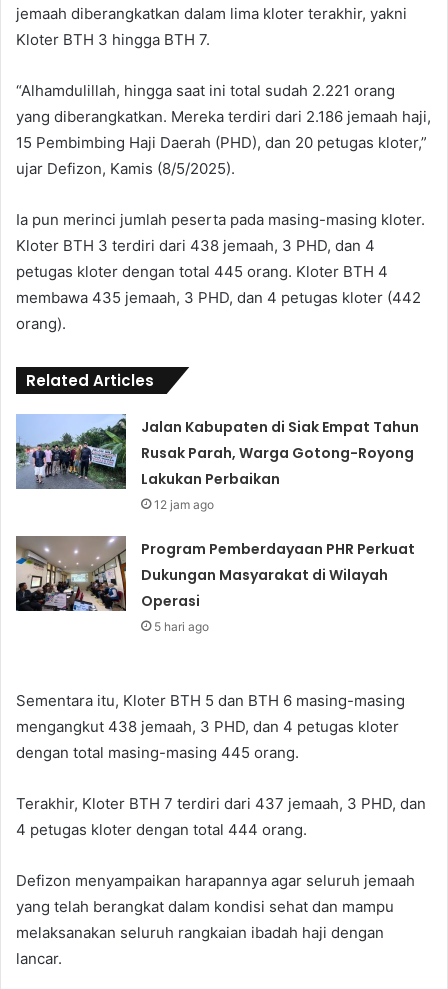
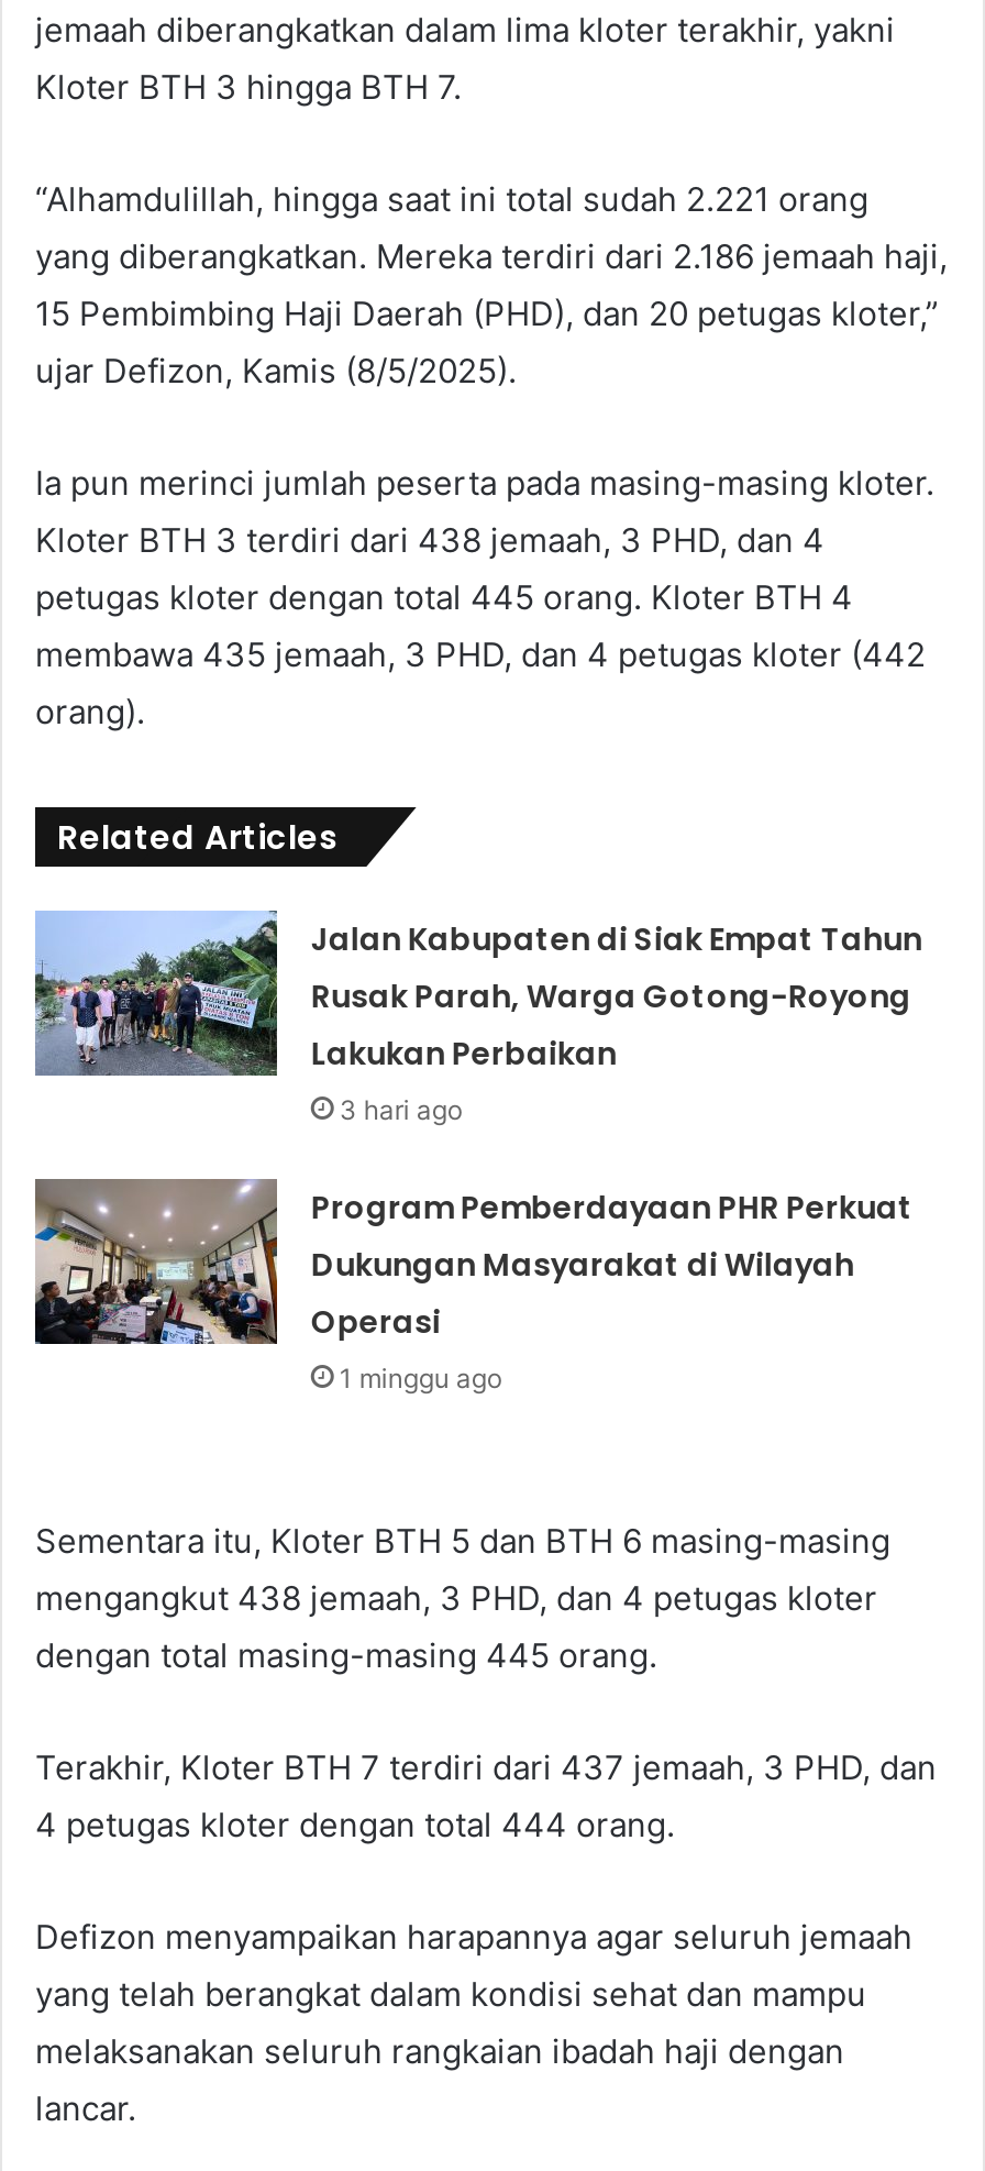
[154,497,214,512] 12 jam ago -> [339,1094,462,1127] 3 hari ago
[154,619,209,634] 5 hari ago -> [339,1362,502,1395] 1 minggu ago

